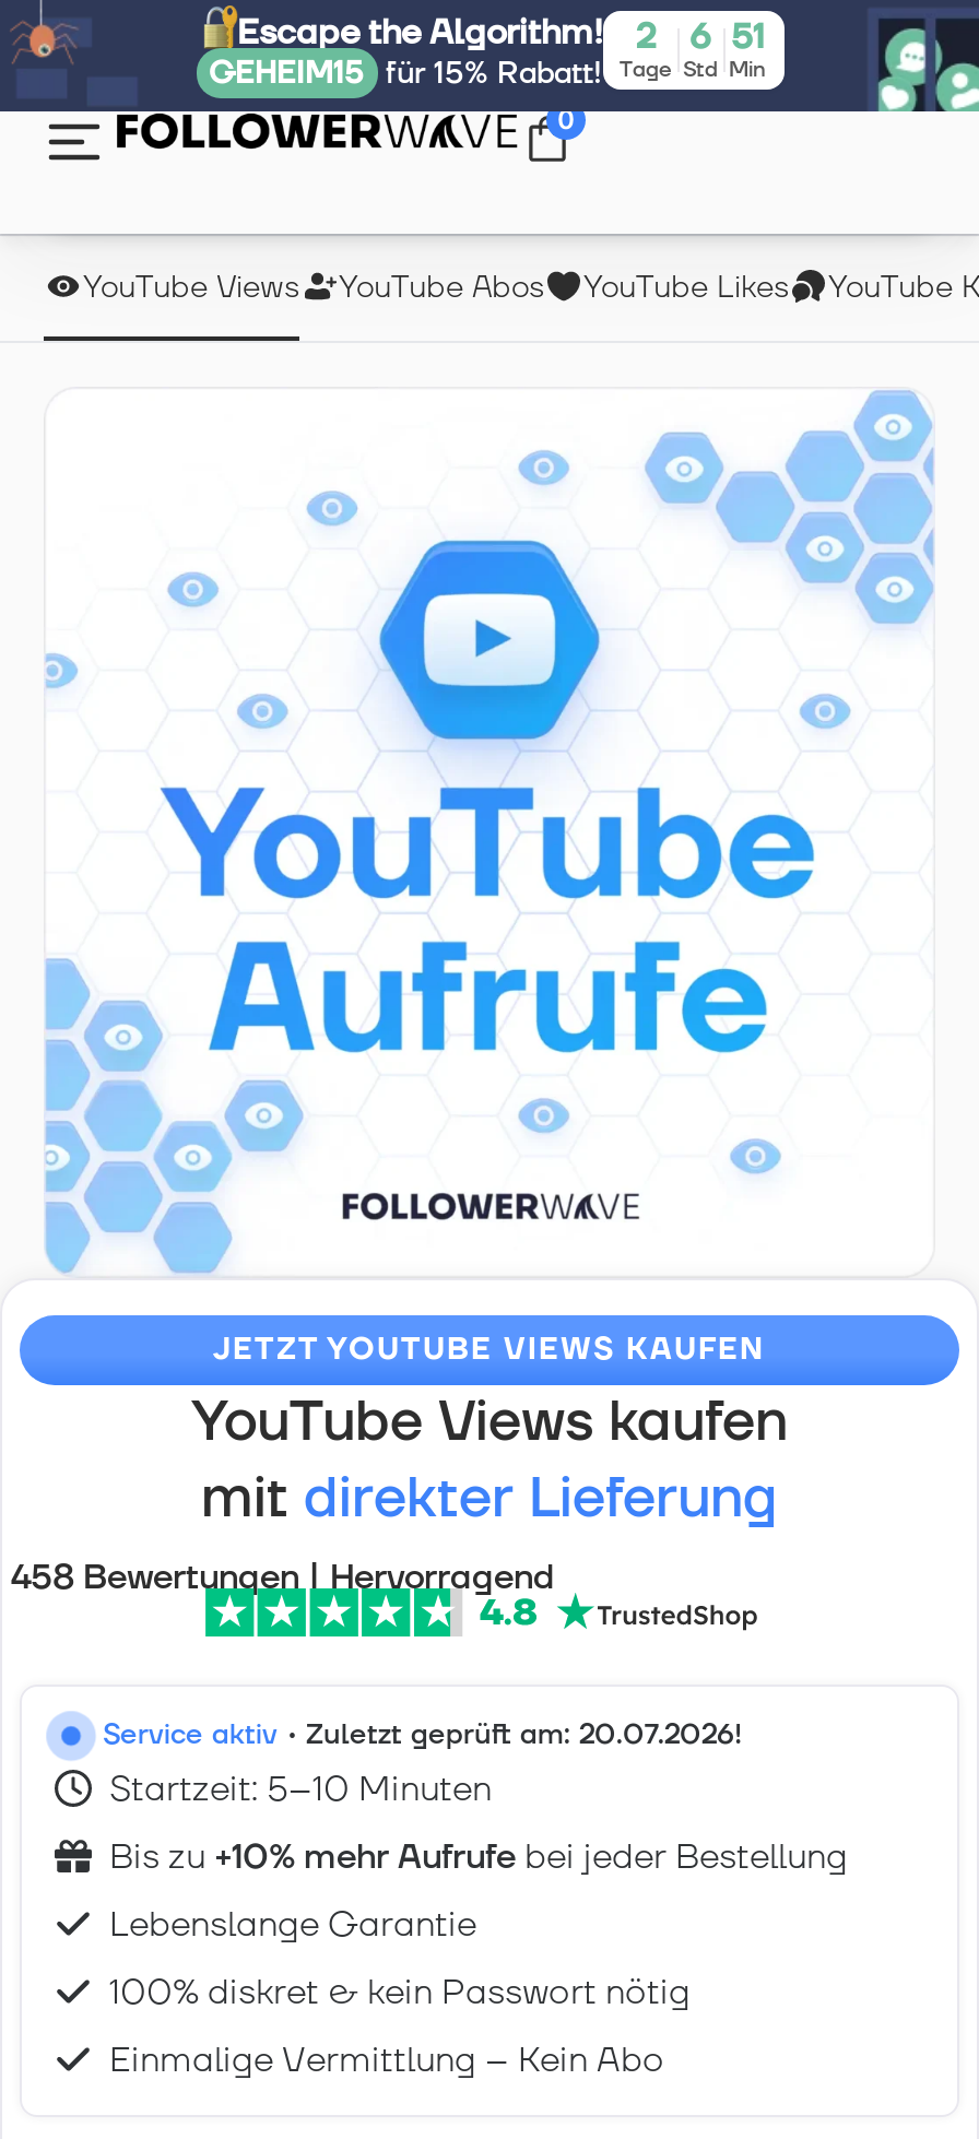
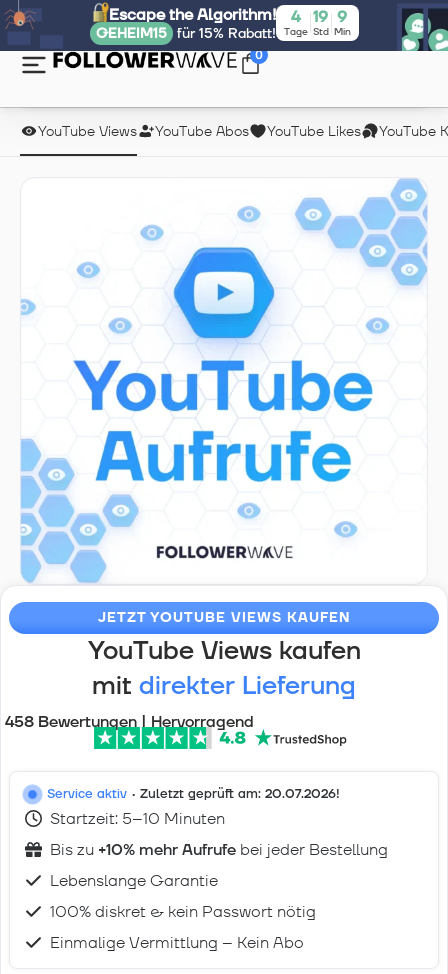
[636,15,656,59] 2 -> [291,7,300,27] 4
[689,15,711,59] 6 -> [313,7,328,27] 19
[731,15,764,59] 51 -> [337,7,347,27] 9

